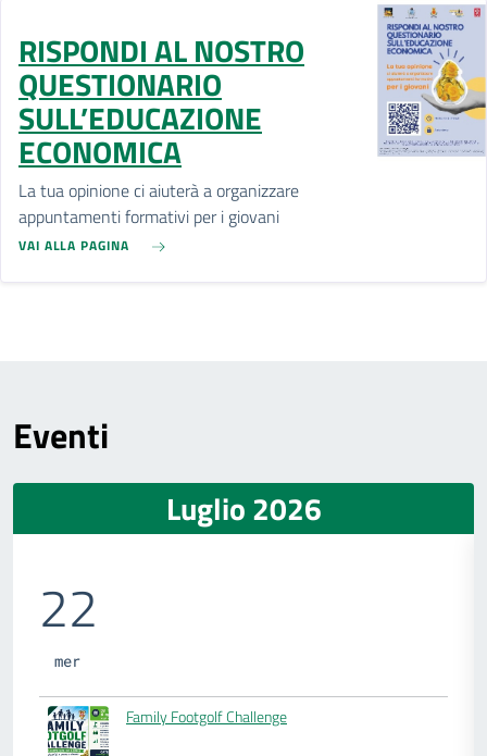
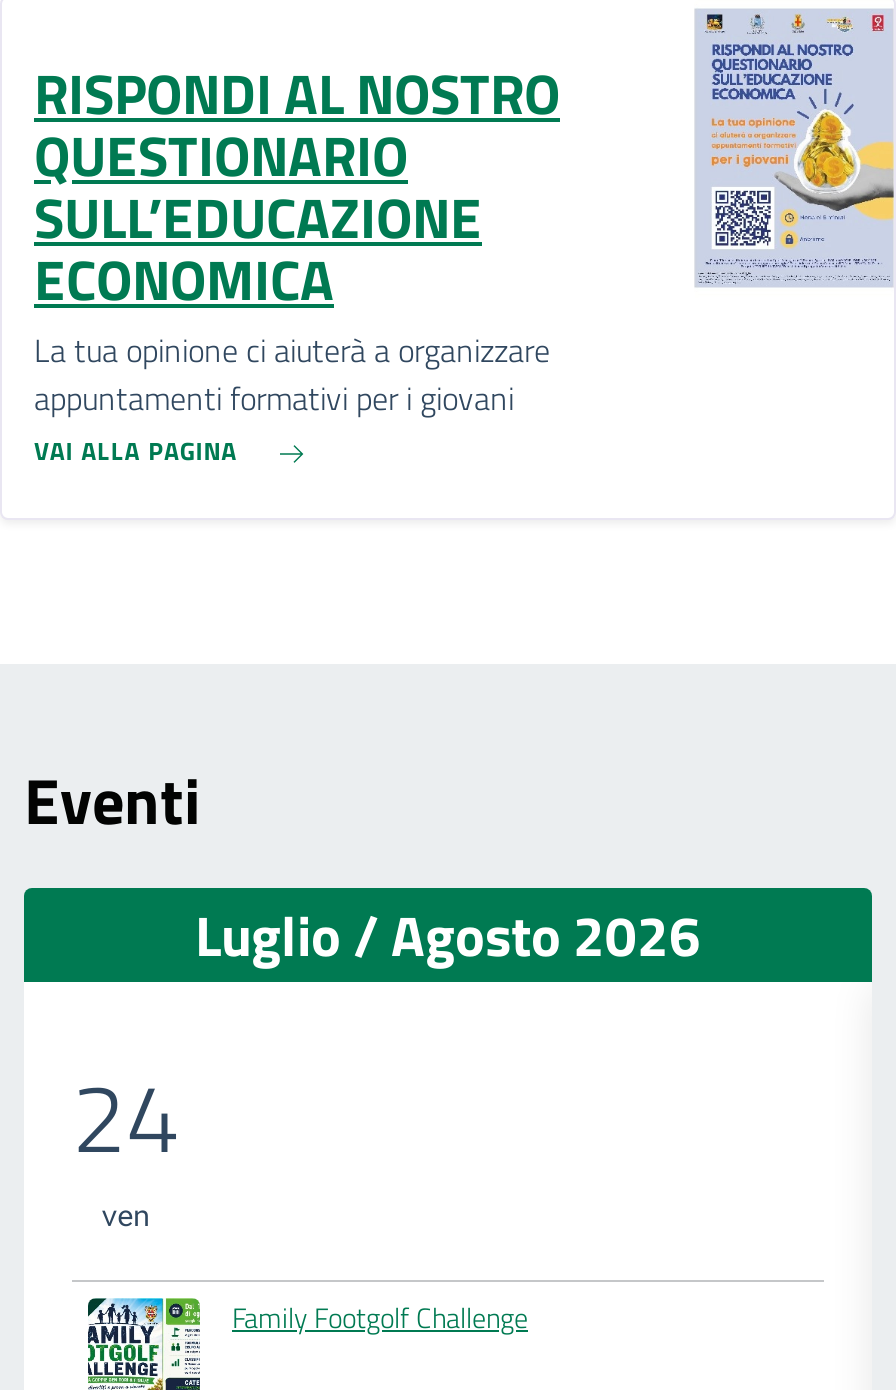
[166,485,321,532] Luglio 2026 -> [195,892,701,978] Luglio / Agosto 2026
[39,568,98,672] 22 | mer -> [72,1044,180,1235] 24 | ven

